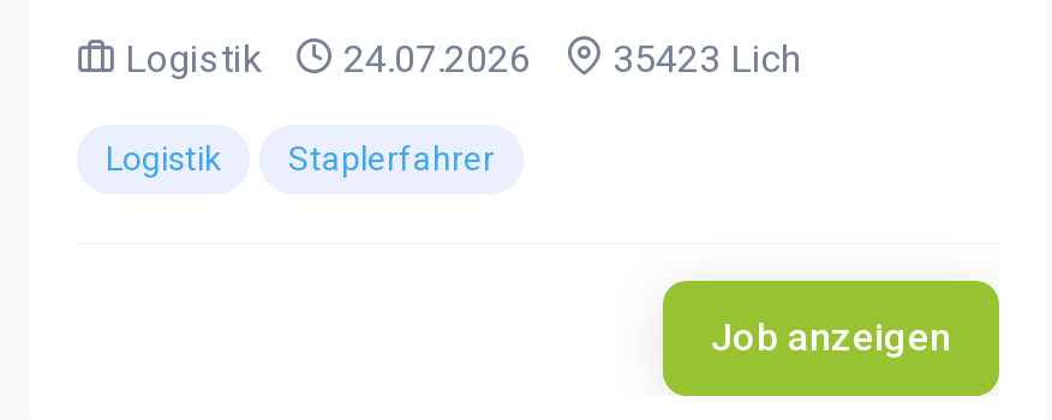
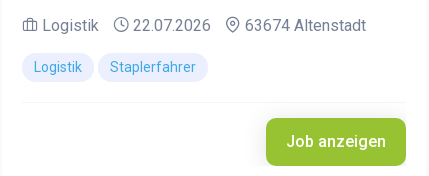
[334,36,800,82] 24.07.2026 | 35423 Lich -> [129,16,366,35] 22.07.2026 | 63674 Altenstadt

